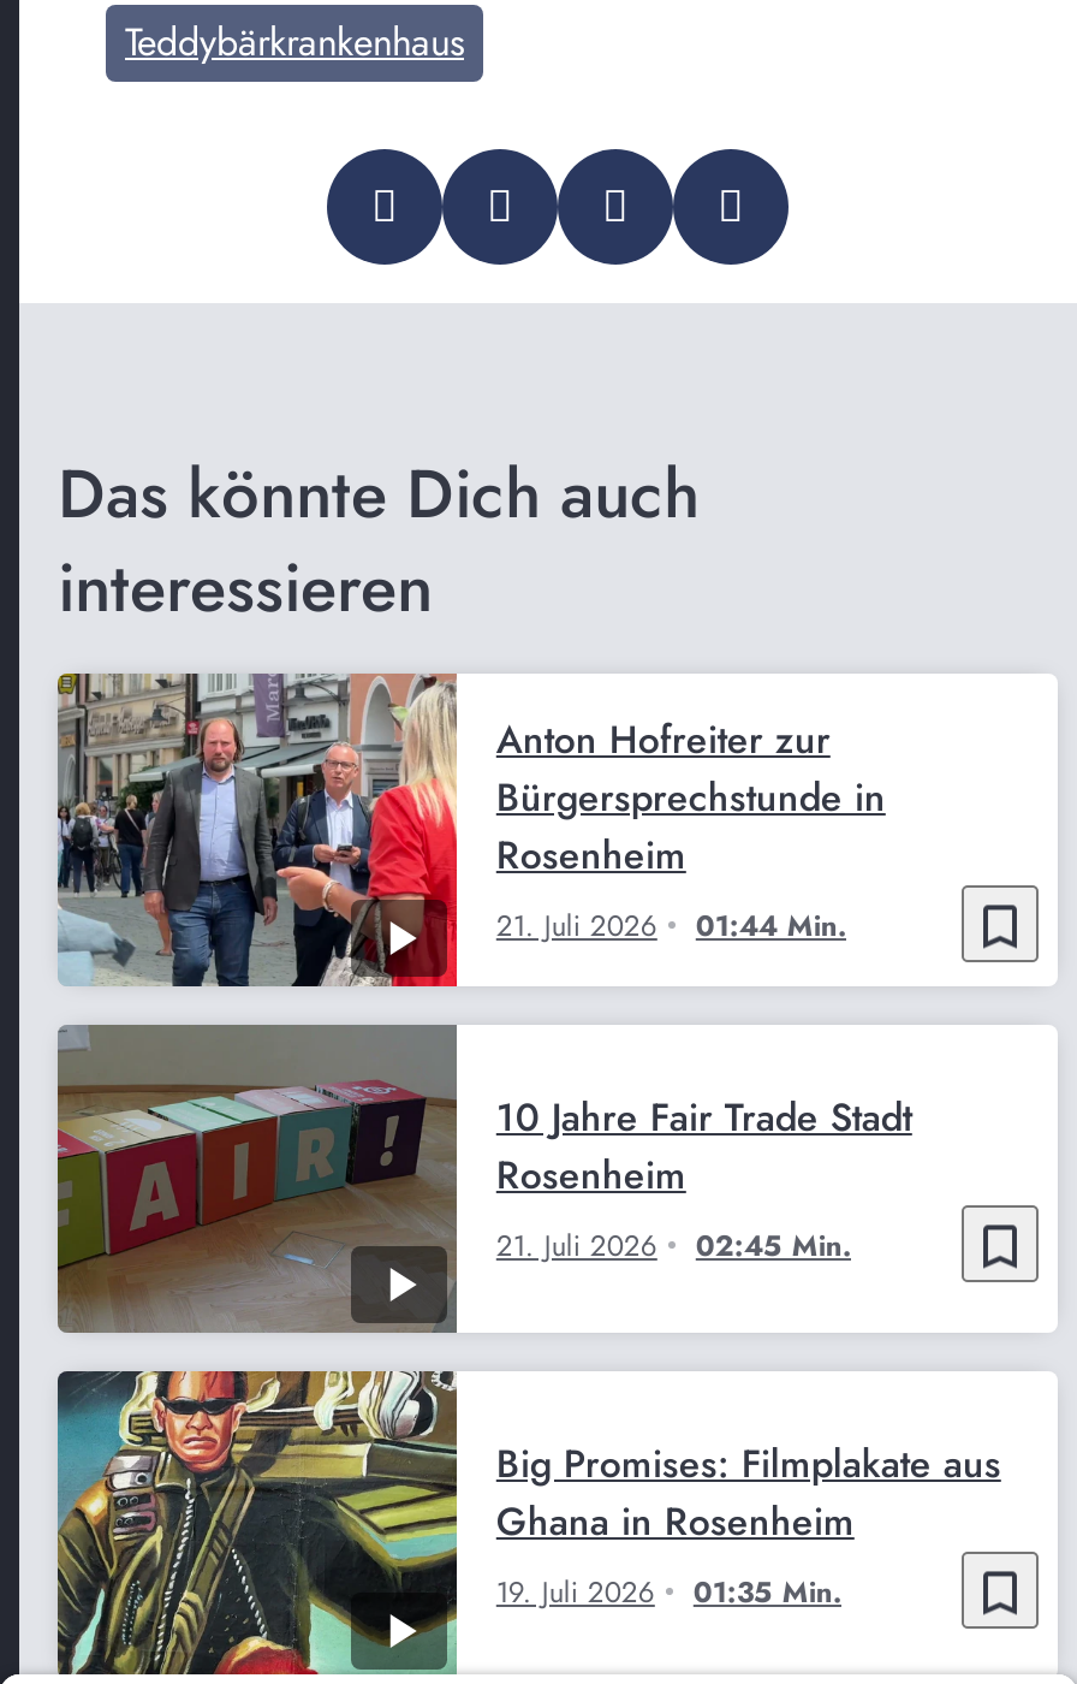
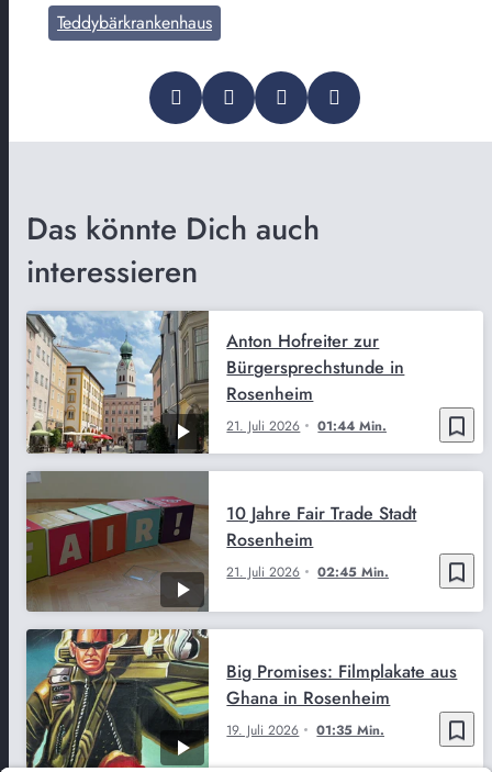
[55,671,459,989] [image] -> [26,310,210,455] [image]

